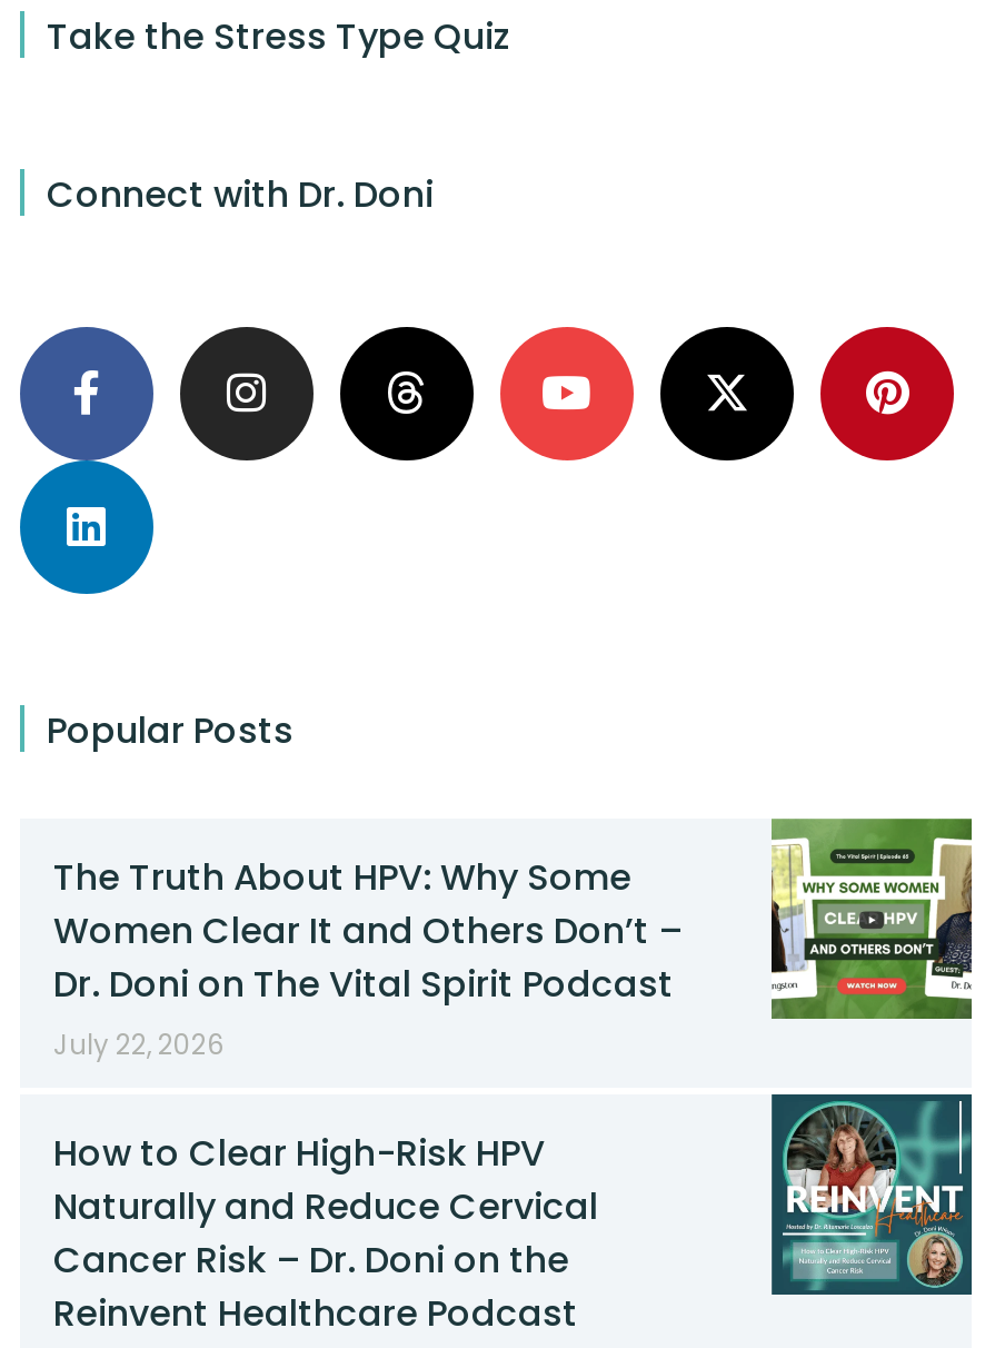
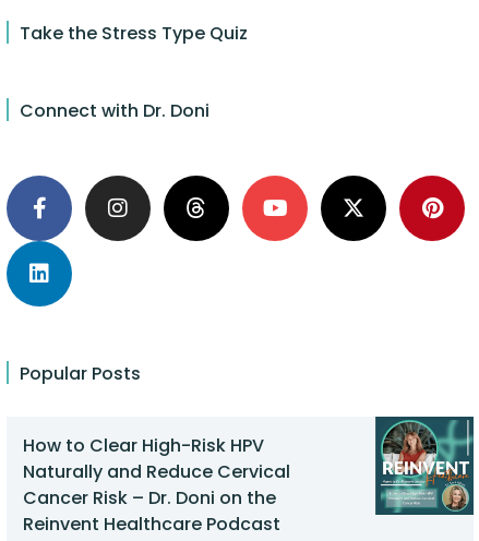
[53,816,974,1063] [image] | The Truth About HPV: Why Some | Women Clear It and Others Don’t – | Dr. Doni on The Vital Spirit Podcast | July 22, 2026 -> none

